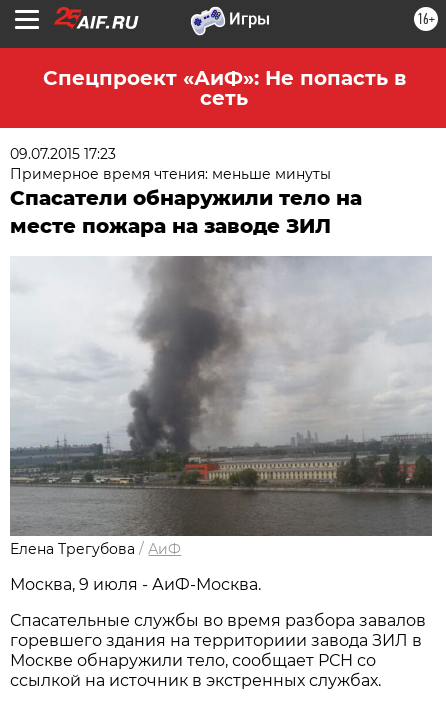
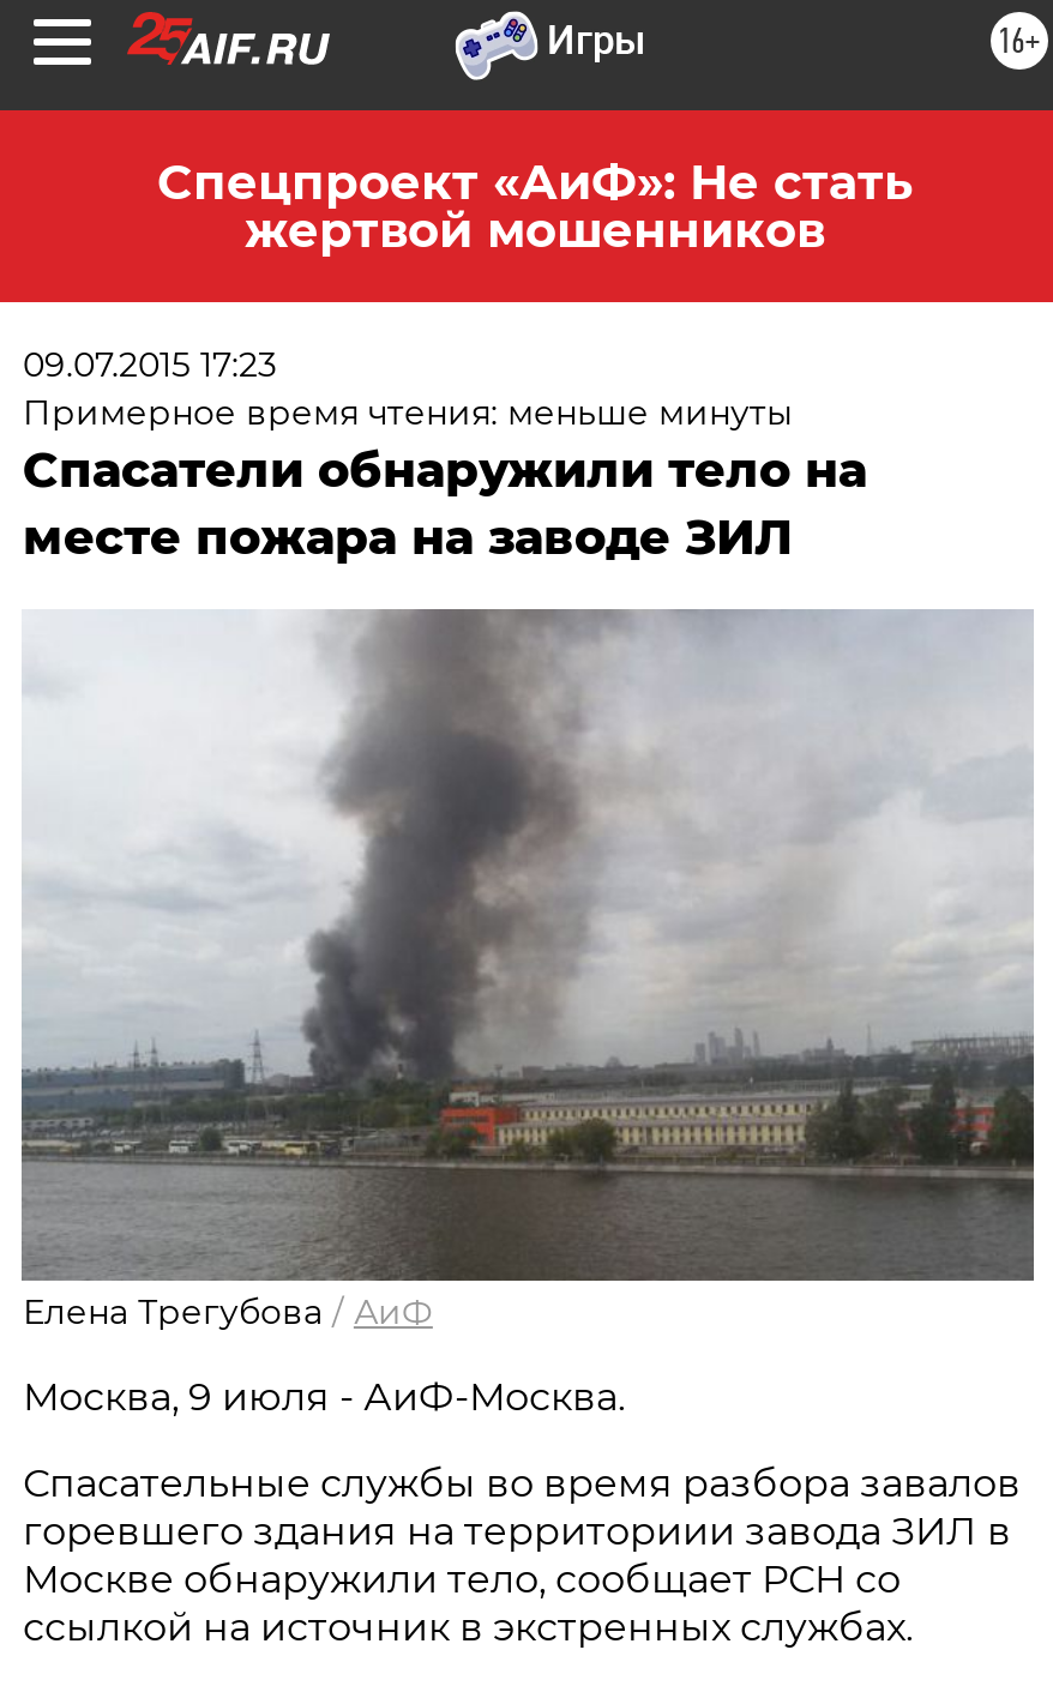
[42,66,405,110] Спецпроект «АиФ»: Не попасть в | сеть -> [157,153,913,259] Спецпроект «АиФ»: Не стать | жертвой мошенников

